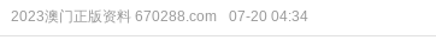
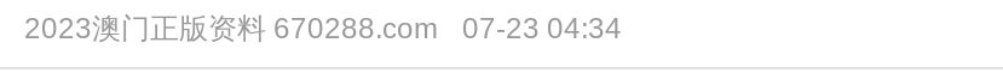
[11,8,308,25] 2023澳门正版资料 670288.com 07-20 04:34 -> [24,12,622,45] 2023澳门正版资料 670288.com 07-23 04:34

